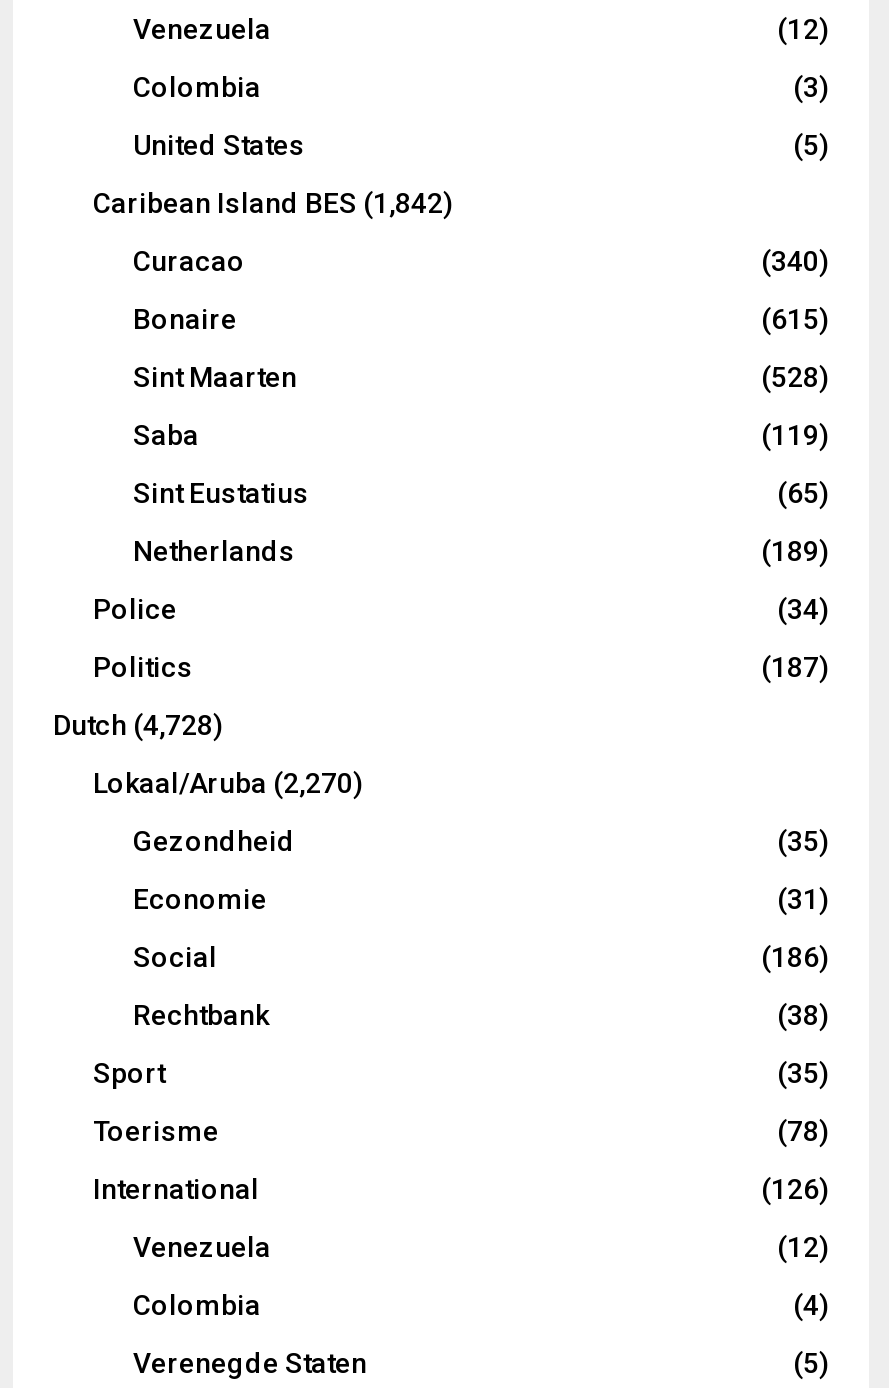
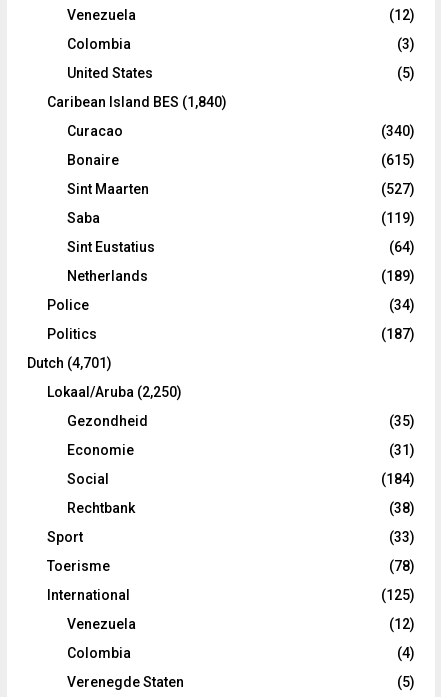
[93,186,453,218] Caribean Island BES (1,842) -> [47,94,227,110] Caribean Island BES (1,840)
[761,360,829,392] (528) -> [381,181,415,197] (527)
[777,476,829,508] (65) -> [389,239,415,255] (64)
[53,708,223,740] Dutch (4,728) -> [27,355,112,371] Dutch (4,701)
[93,766,363,798] Lokaal/Aruba (2,270) -> [47,384,182,400] Lokaal/Aruba (2,250)
[761,940,829,972] (186) -> [381,471,415,487] (184)
[777,1056,829,1088] (35) -> [389,529,415,545] (33)
[761,1172,829,1204] (126) -> [381,587,415,603] (125)

